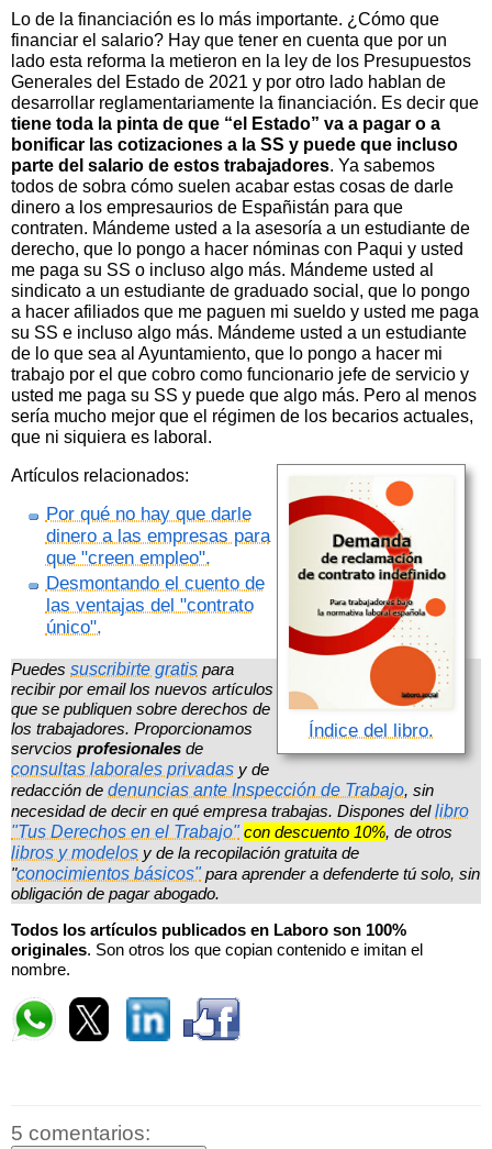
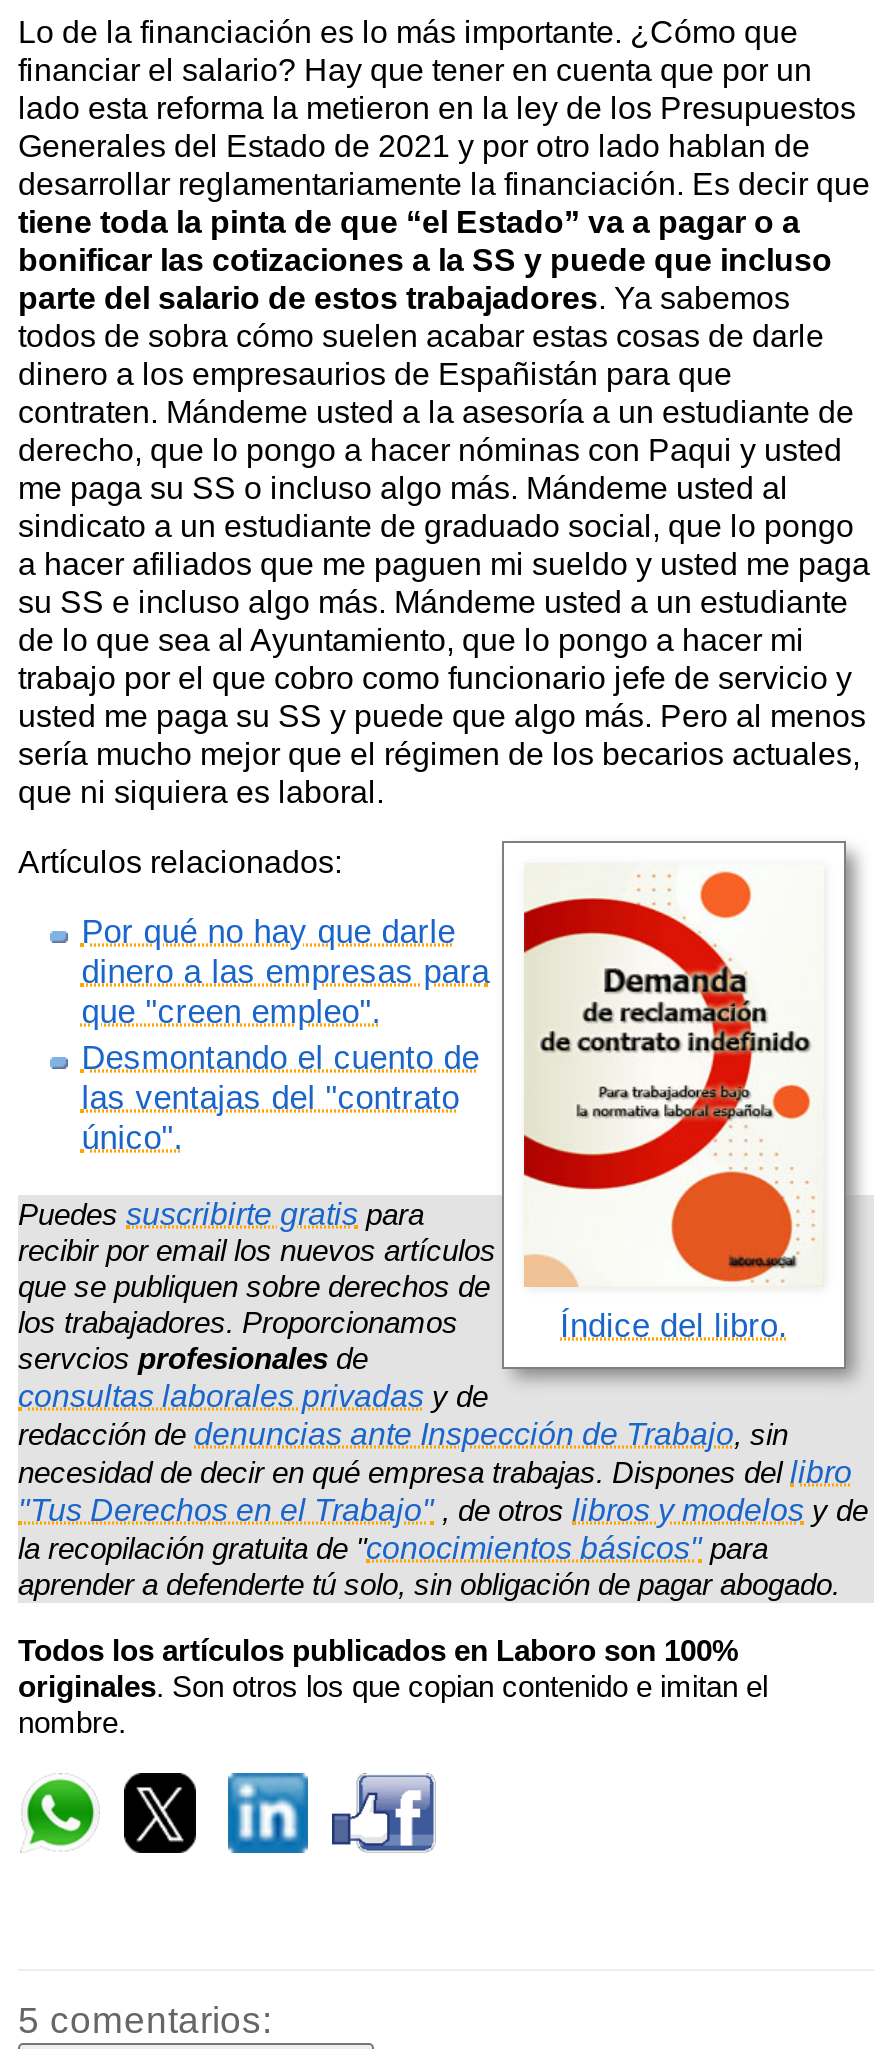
[11,823,480,903] "Tus Derechos en el Trabajo" con descuento 10%, de otros | libros y modelos y de la recopilación gratuita de | "conocimientos básicos" para aprender a defenderte tú solo, sin | obligación de pagar abogado. -> [18,1493,868,1601] "Tus Derechos en el Trabajo" , de otros libros y modelos y de | la recopilación gratuita de " conocimientos básicos" para | aprender a defenderte tú solo, sin obligación de pagar abogado.

